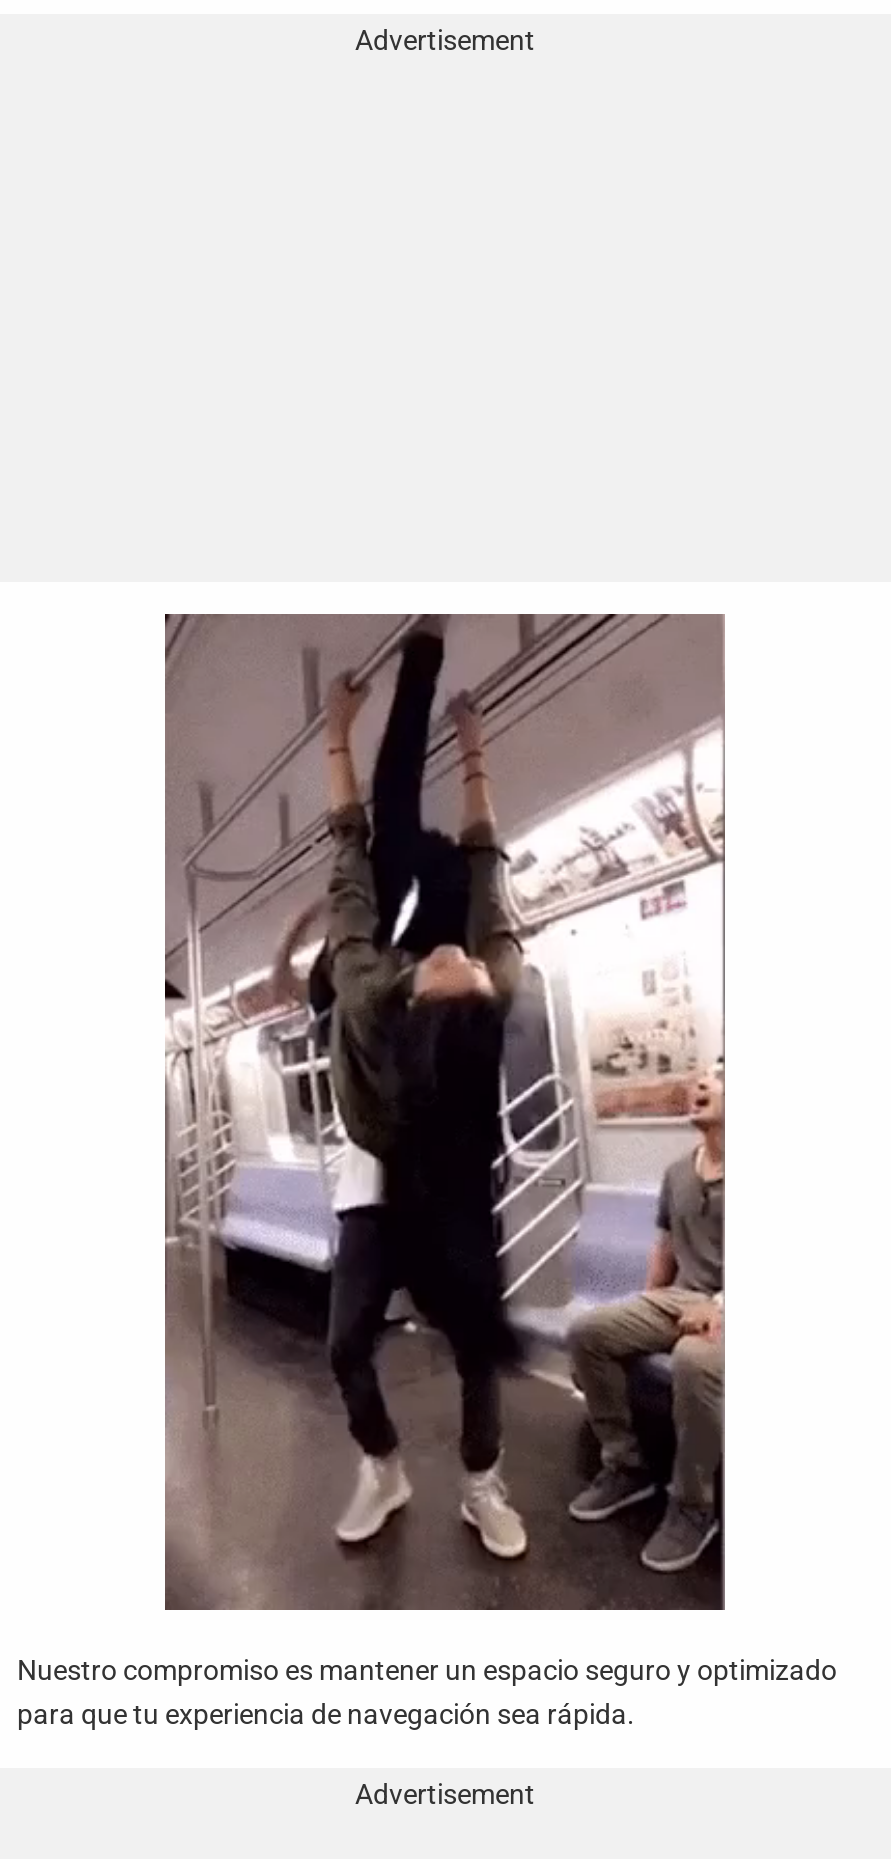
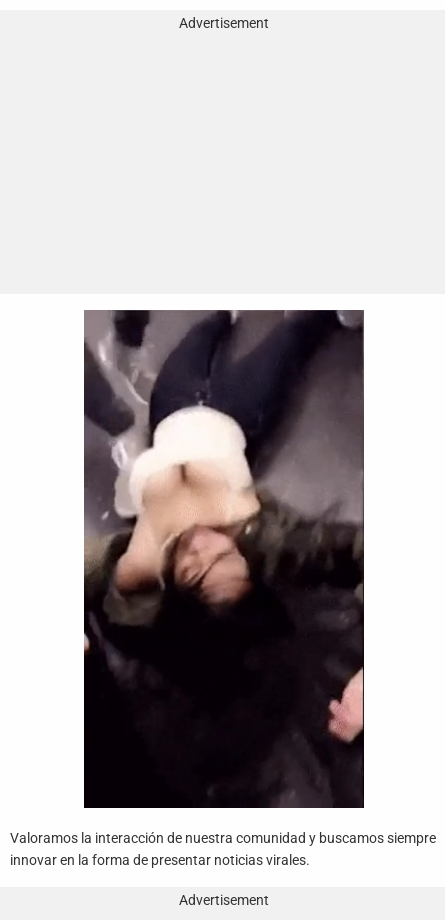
[17,614,837,1730] [image] | Nuestro compromiso es mantener un espacio seguro y optimizado | para que tu experiencia de navegación sea rápida. -> [10,310,436,868] [image] | Valoramos la interacción de nuestra comunidad y buscamos siempre | innovar en la forma de presentar noticias virales.

